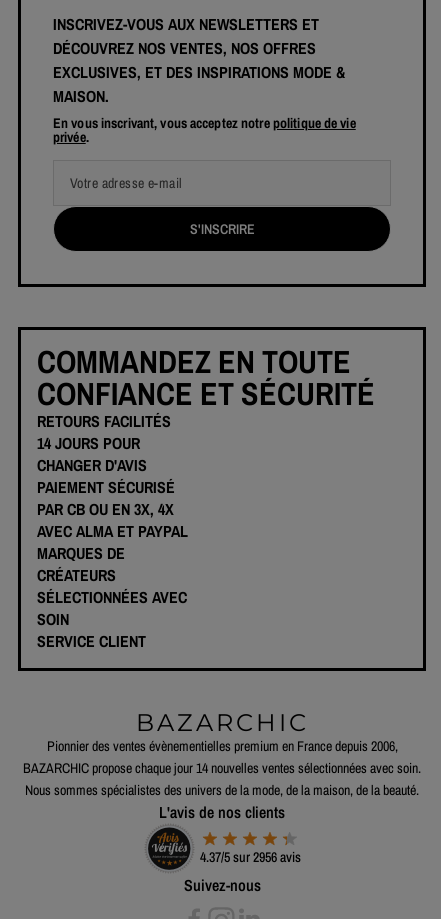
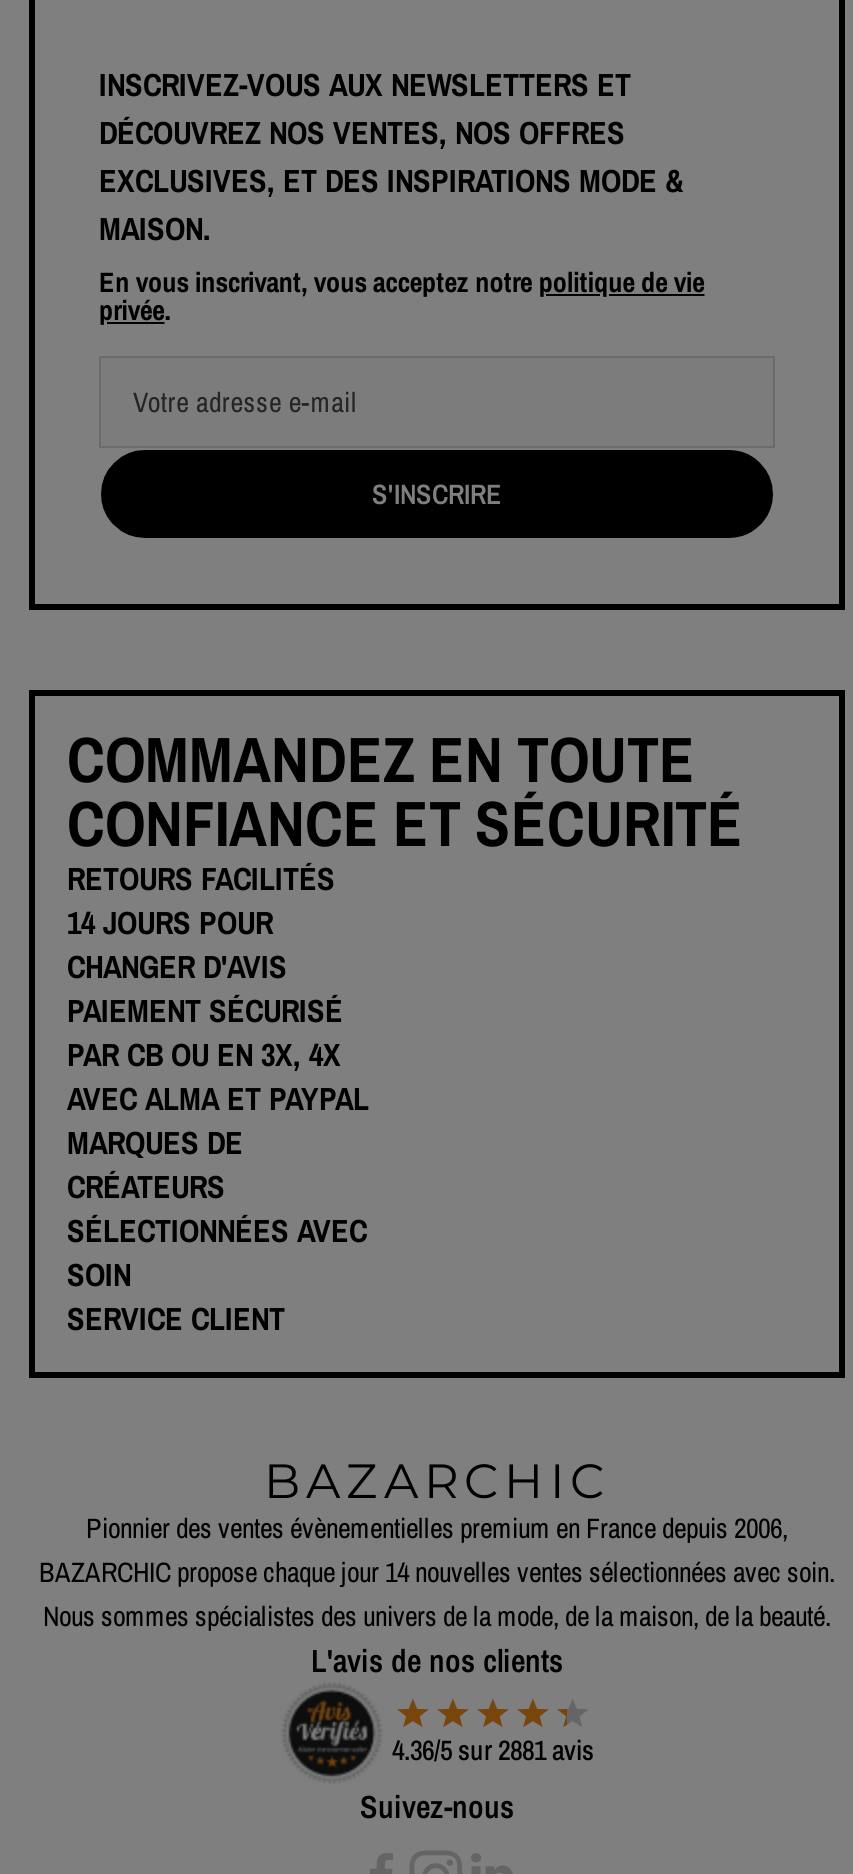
[199,848,300,866] 4.37/5 sur 2956 avis -> [392,1732,594,1768] 4.36/5 sur 2881 avis

